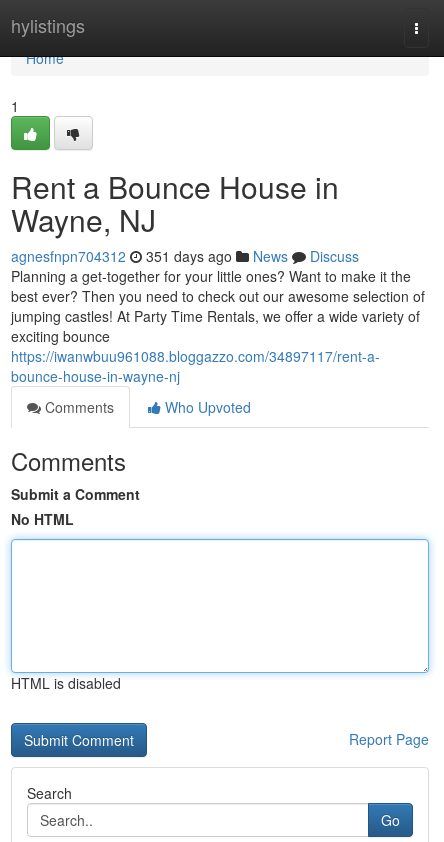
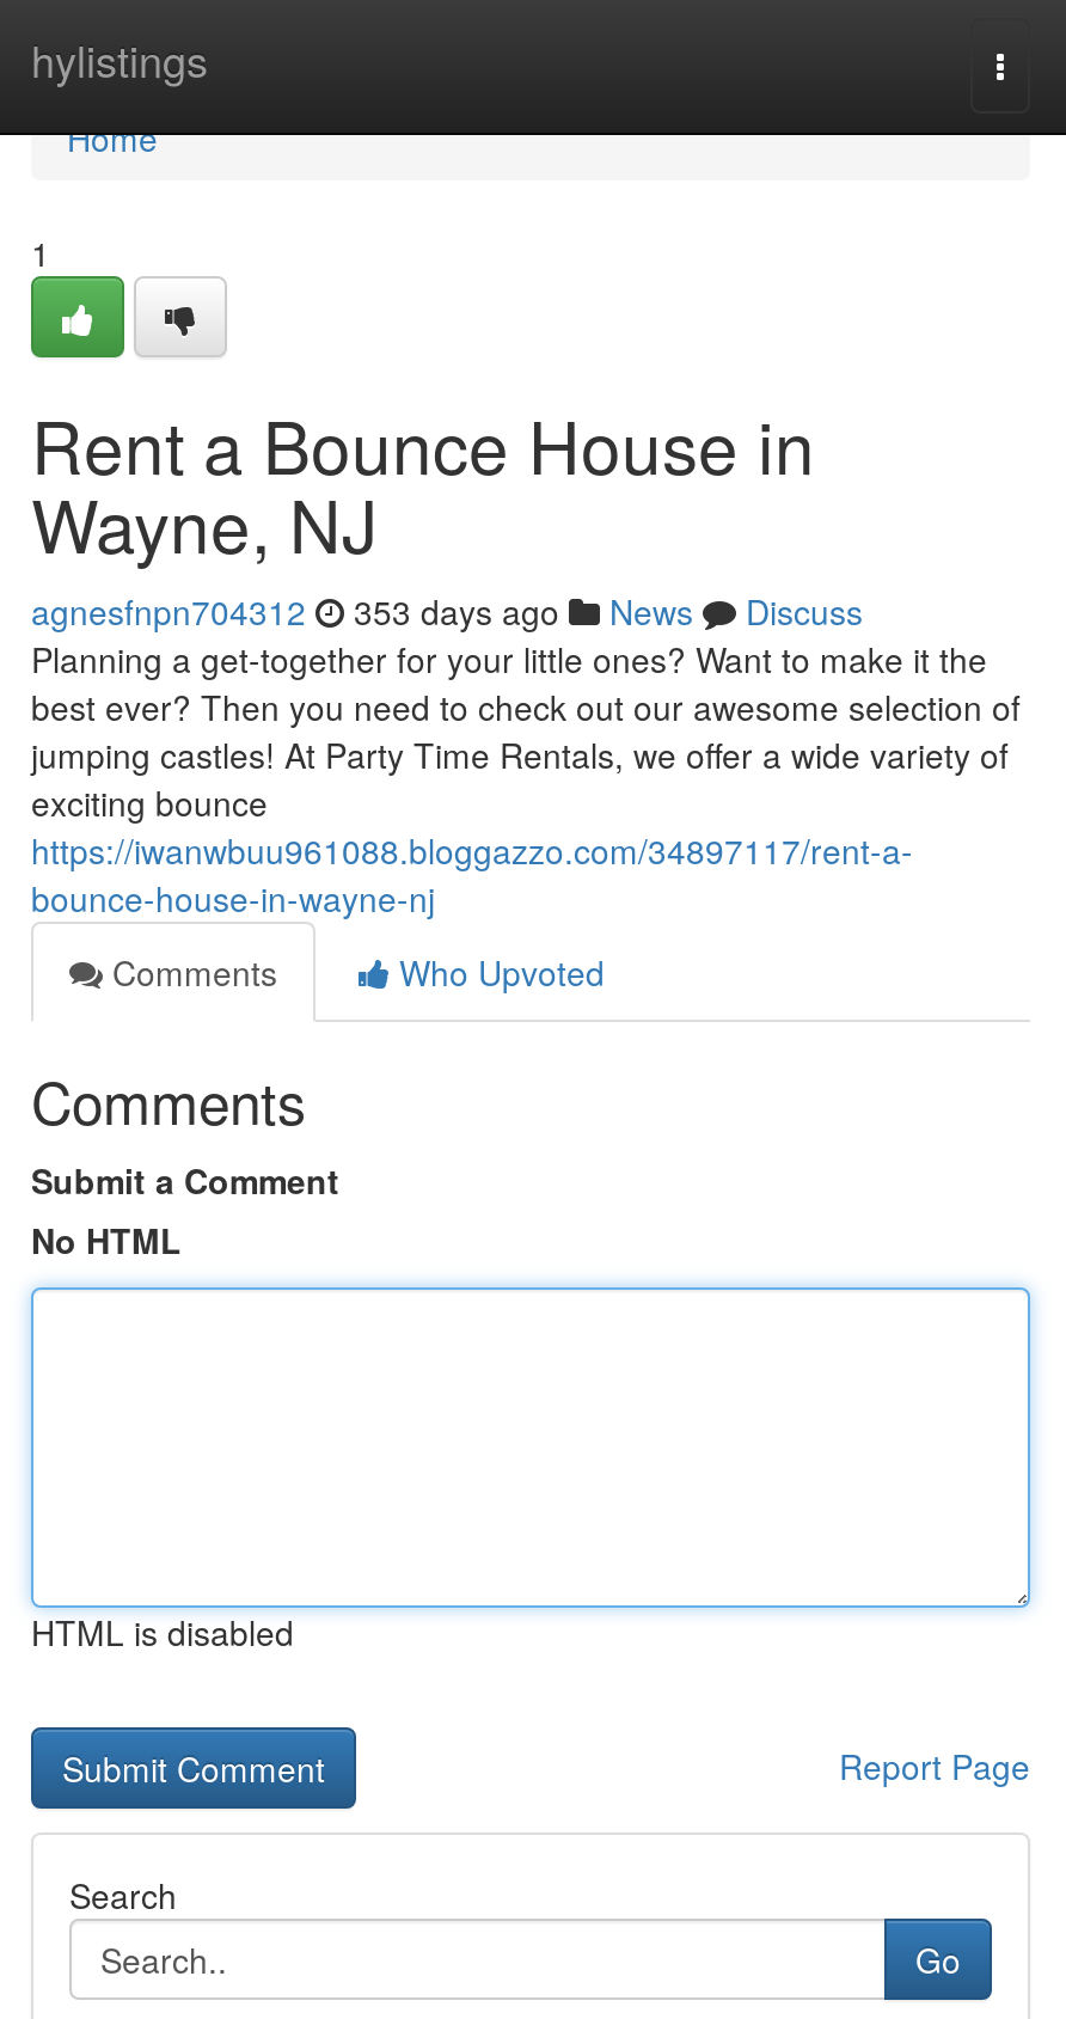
[11,246,359,266] agnesfnpn704312 351 days ago News Discuss -> [31,587,863,635] agnesfnpn704312 353 days ago News Discuss

